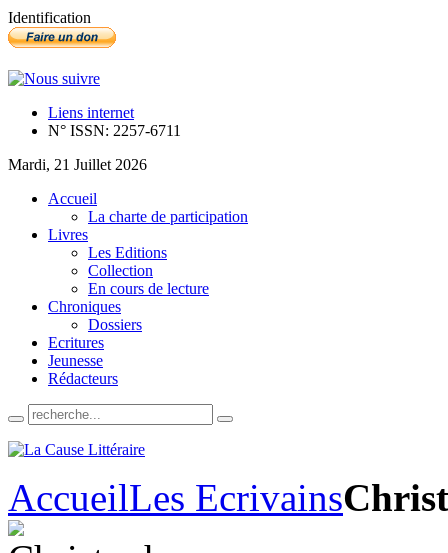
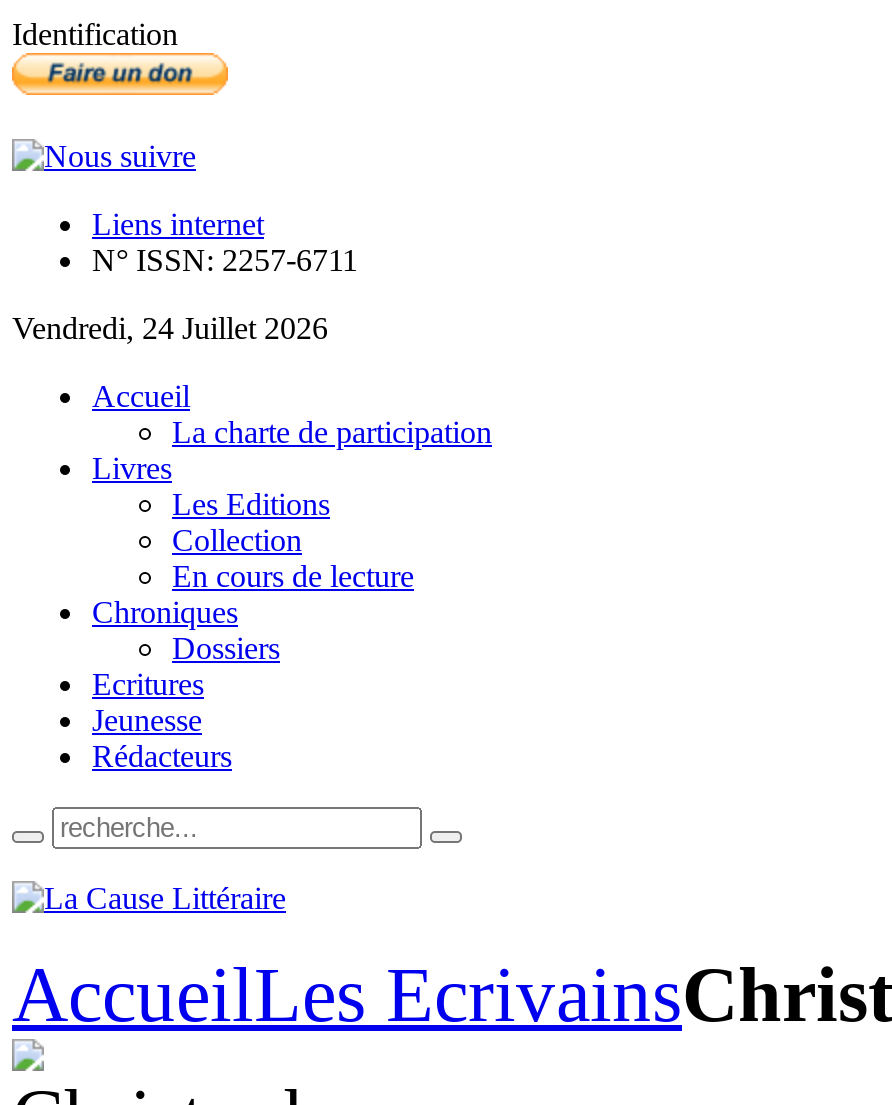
[8,156,147,173] Mardi, 21 Juillet 2026 -> [12,311,328,345] Vendredi, 24 Juillet 2026

